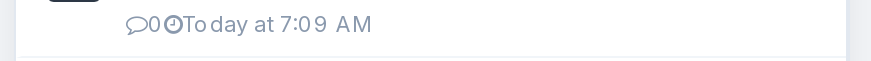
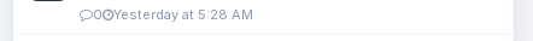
[182,10,372,38] Today at 7:09 AM -> [113,6,253,23] Yesterday at 5:28 AM

